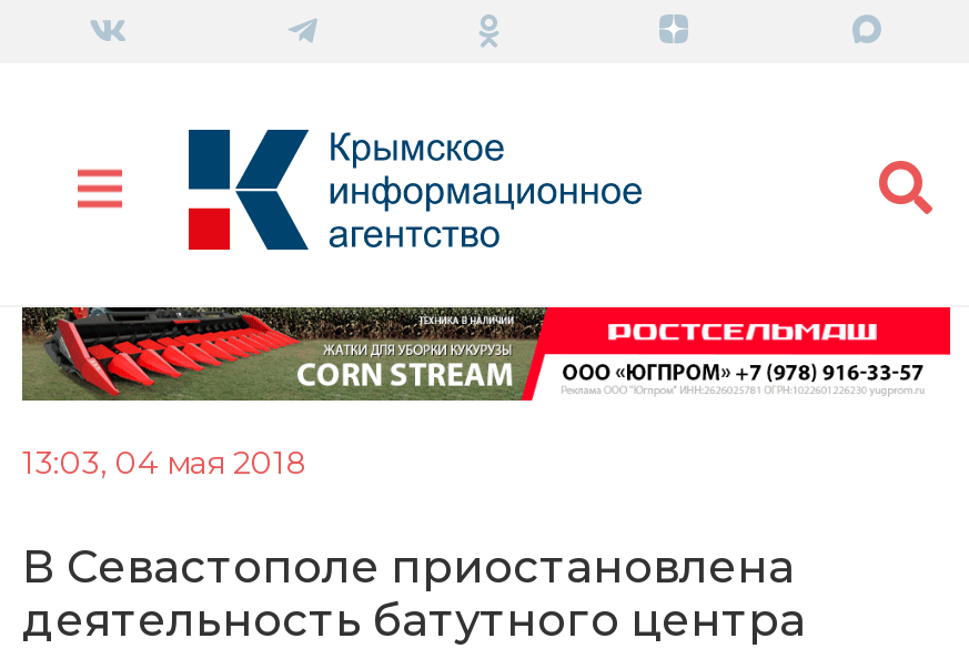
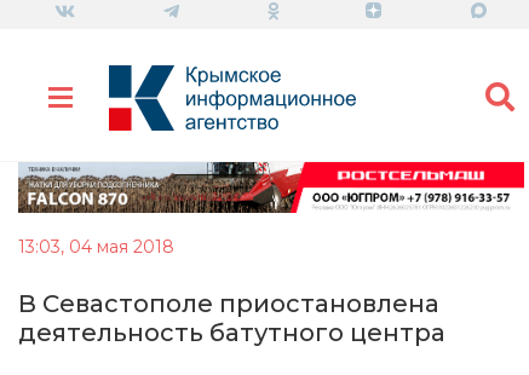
[20,305,548,401] [image] -> [18,162,305,213] [image]

